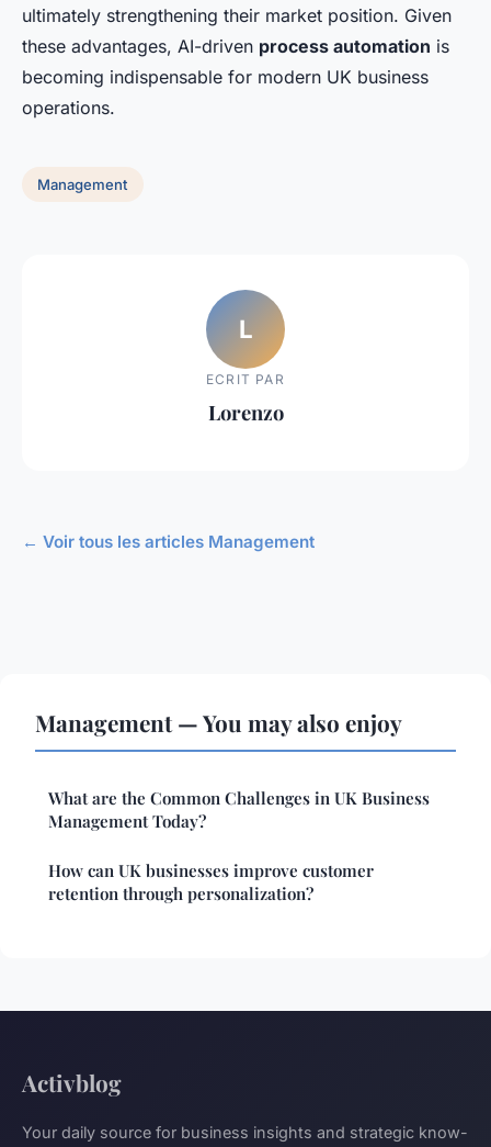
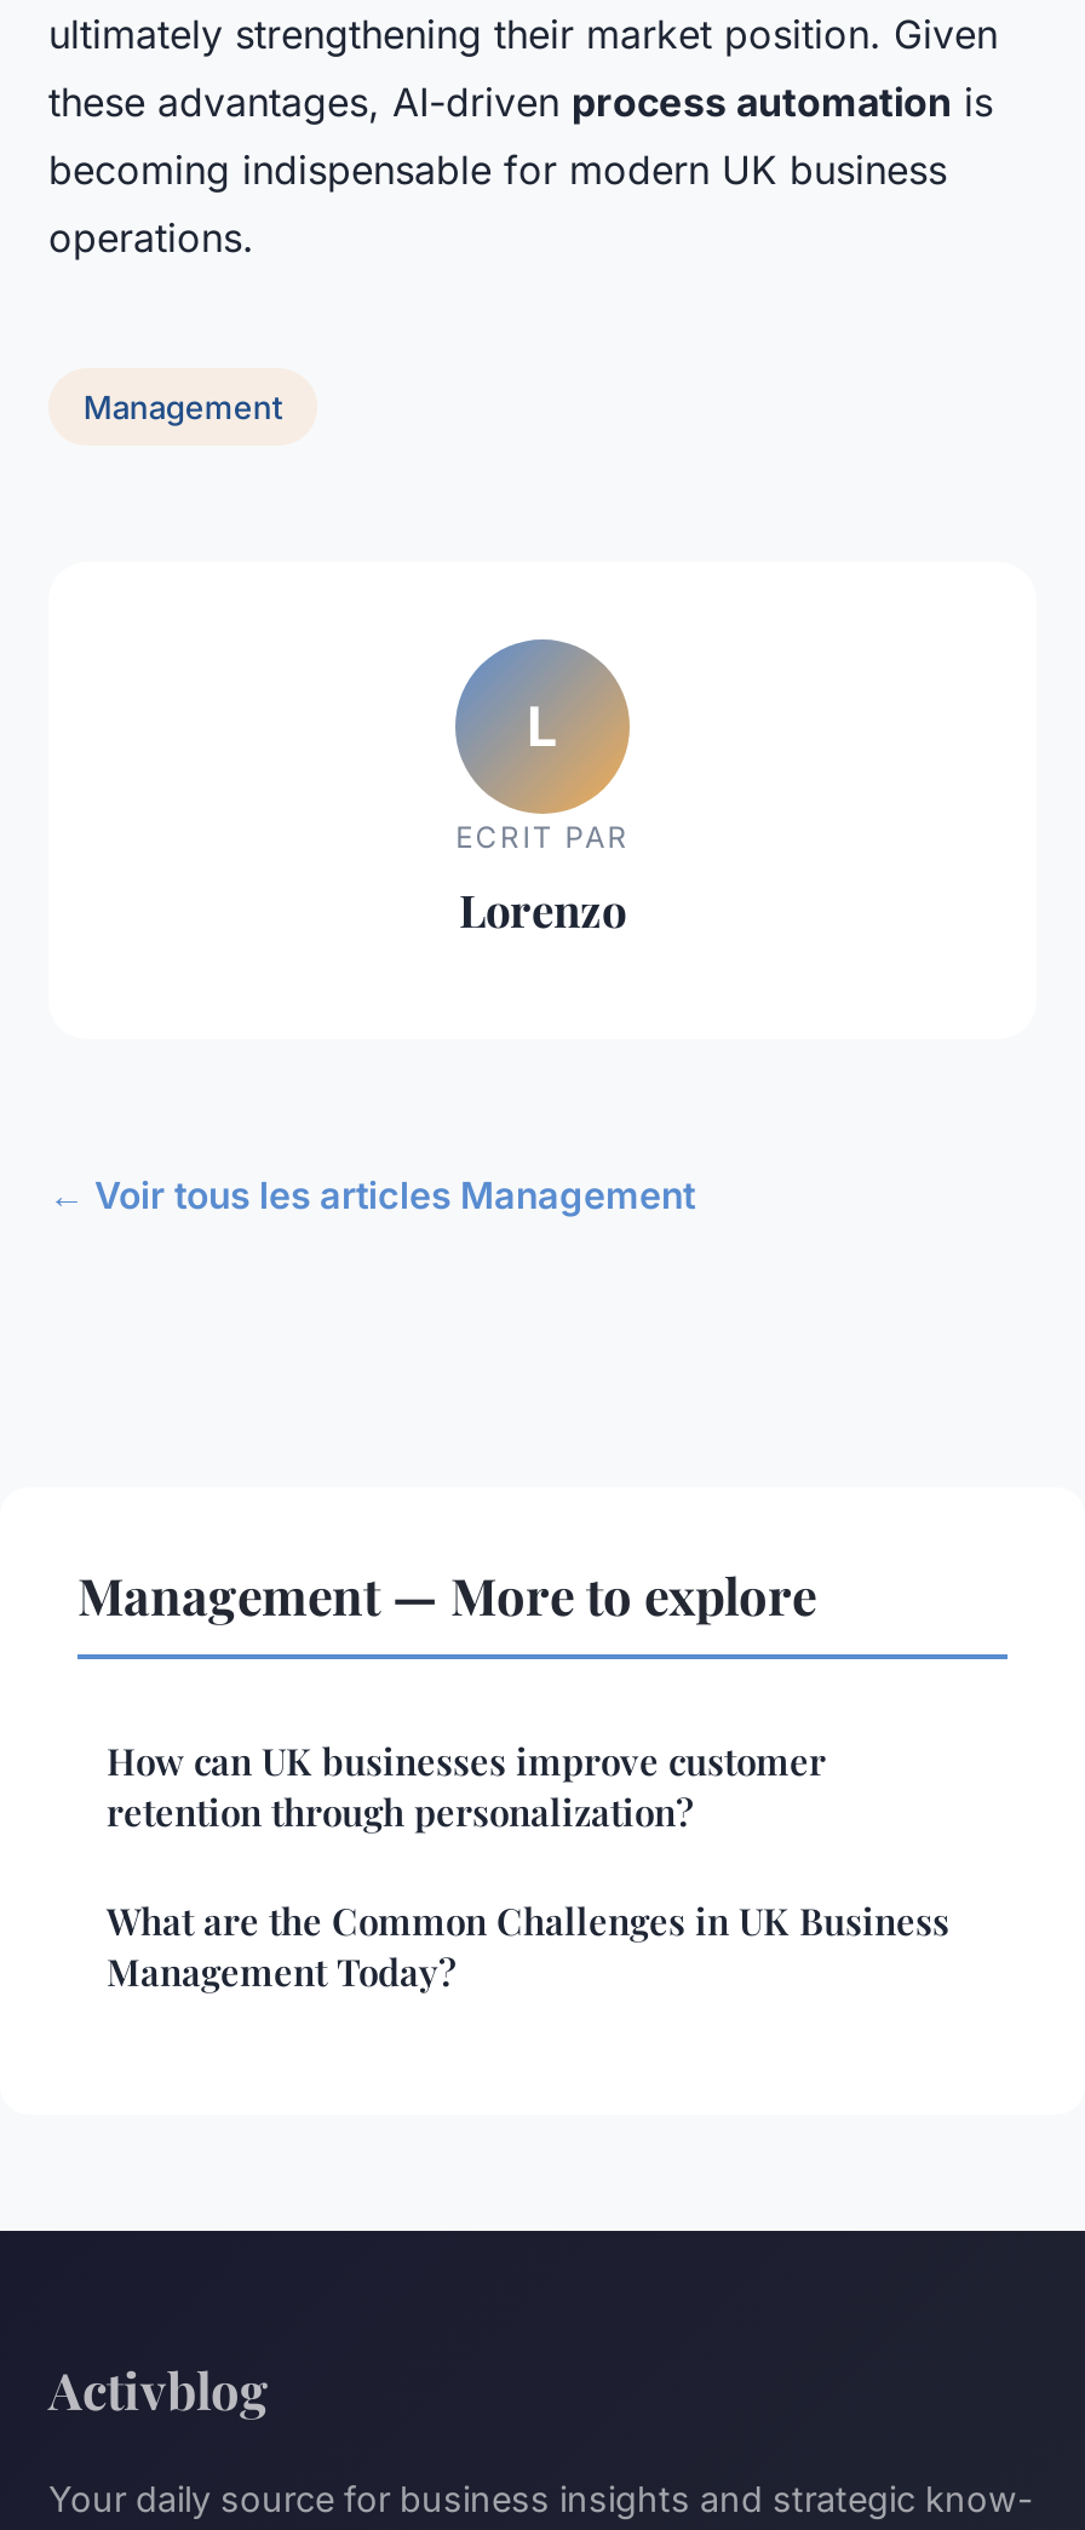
[35,707,402,738] Management — You may also enjoy -> [77,1561,816,1629] Management — More to explore
moved [48,787,430,832] -> [107,1898,949,1997]: What are the Common Challenges in UK Business | Management Today?
moved [48,860,374,905] -> [107,1738,826,1837]: How can UK businesses improve customer | retention through personalization?

